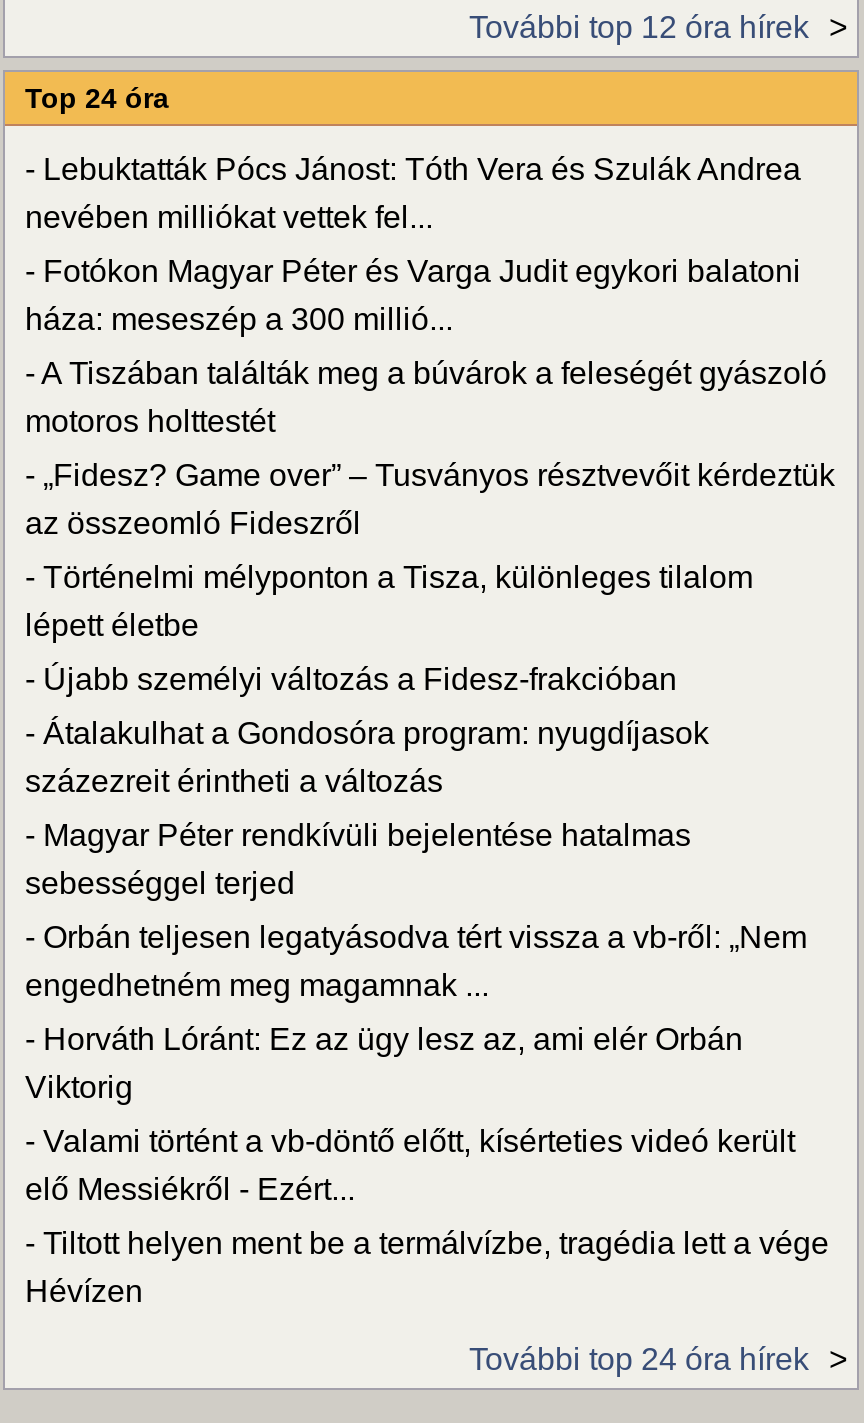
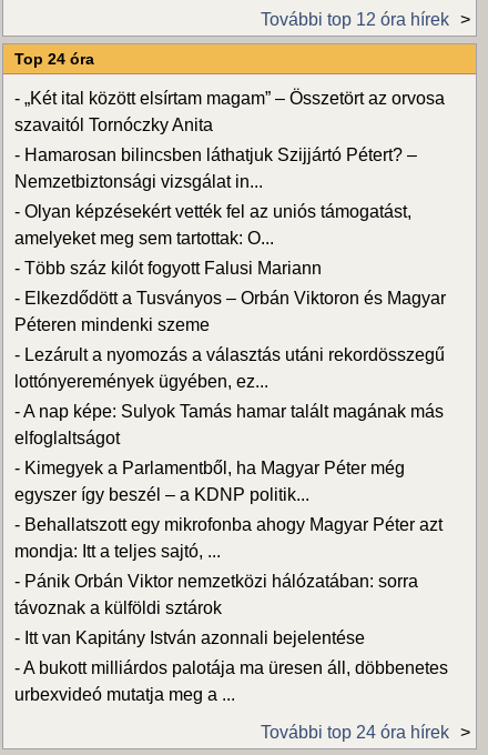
[25,152,801,234] - Lebuktatták Pócs Jánost: Tóth Vera és Szulák Andrea | nevében milliókat vettek fel... -> [14,89,445,134] - „Két ital között elsírtam magam” – Összetört az orvosa | szavaitól Tornóczky Anita
[25,254,801,336] - Fotókon Magyar Péter és Varga Judit egykori balatoni | háza: meseszép a 300 millió... -> [14,145,417,191] - Hamarosan bilincsben láthatjuk Szijjártó Pétert? – | Nemzetbiztonsági vizsgálat in...
[25,356,827,438] - A Tiszában találták meg a búvárok a feleségét gyászoló | motoros holttestét -> [14,202,411,248] - Olyan képzésekért vették fel az uniós támogatást, | amelyeket meg sem tartottak: O...
[25,458,835,540] - „Fidesz? Game over” – Tusványos résztvevőit kérdeztük | az összeomló Fideszről -> [14,259,322,278] - Több száz kilót fogyott Falusi Mariann
[25,560,753,642] - Történelmi mélyponton a Tisza, különleges tilalom | lépett életbe -> [14,289,446,334] - Elkezdődött a Tusványos – Orbán Viktoron és Magyar | Péteren mindenki szeme
[25,662,677,696] - Újabb személyi változás a Fidesz-frakcióban -> [14,345,445,391] - Lezárult a nyomozás a választás utáni rekordösszegű | lottónyeremények ügyében, ez...
[25,716,709,798] - Átalakulhat a Gondosóra program: nyugdíjasok | százezreit érintheti a változás -> [14,402,444,447] - A nap képe: Sulyok Tamás hamar talált magának más | elfoglaltságot
[25,818,691,900] - Magyar Péter rendkívüli bejelentése hatalmas | sebességgel terjed -> [14,459,405,504] - Kimegyek a Parlamentből, ha Magyar Péter még | egyszer így beszél – a KDNP politik...
[25,920,807,1002] - Orbán teljesen legatyásodva tért vissza a vb-ről: „Nem | engedhetném meg magamnak ... -> [14,515,443,561] - Behallatszott egy mikrofonba ahogy Magyar Péter azt | mondja: Itt a teljes sajtó, ...
[25,1022,743,1104] - Horváth Lóránt: Ez az ügy lesz az, ami elér Orbán | Viktorig -> [14,572,418,617] - Pánik Orbán Viktor nemzetközi hálózatában: sorra | távoznak a külföldi sztárok
[25,1124,795,1206] - Valami történt a vb-döntő előtt, kísérteties videó került | elő Messiékről - Ezért... -> [14,628,365,647] - Itt van Kapitány István azonnali bejelentése
[25,1226,829,1308] - Tiltott helyen ment be a termálvízbe, tragédia lett a vége | Hévízen -> [14,658,448,704] - A bukott milliárdos palotája ma üresen áll, döbbenetes | urbexvideó mutatja meg a ...

